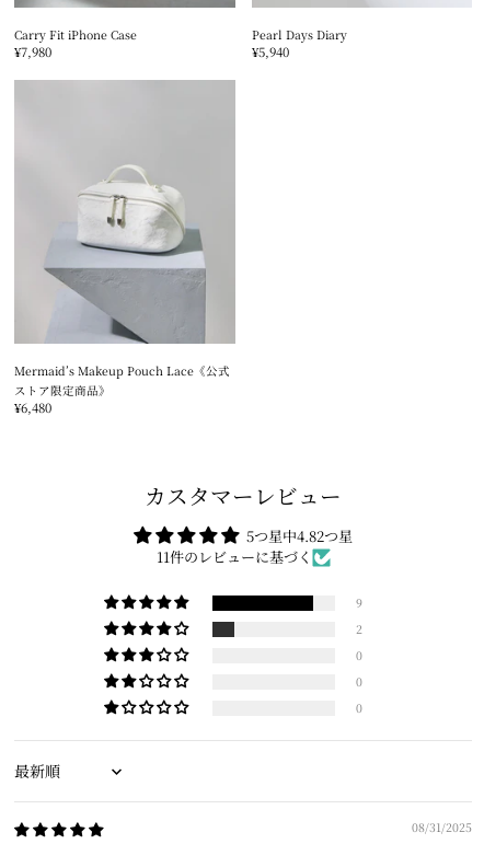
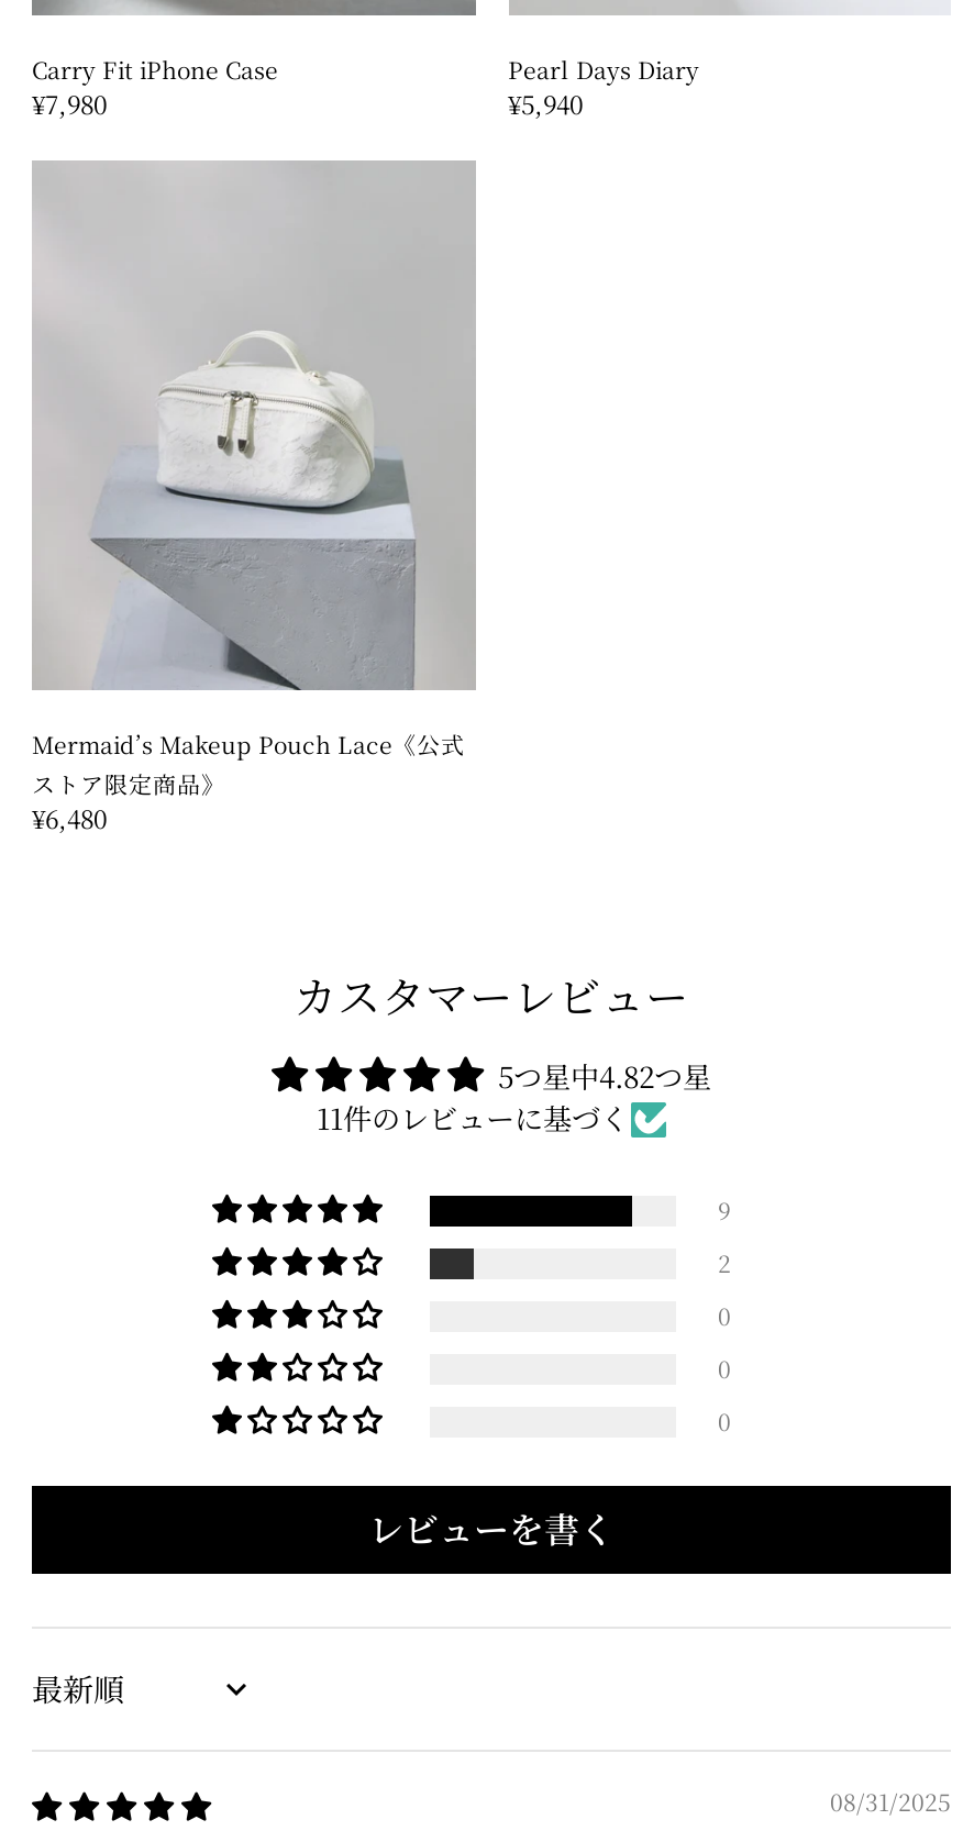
none -> [368,1504,615,1555] レビューを書く

